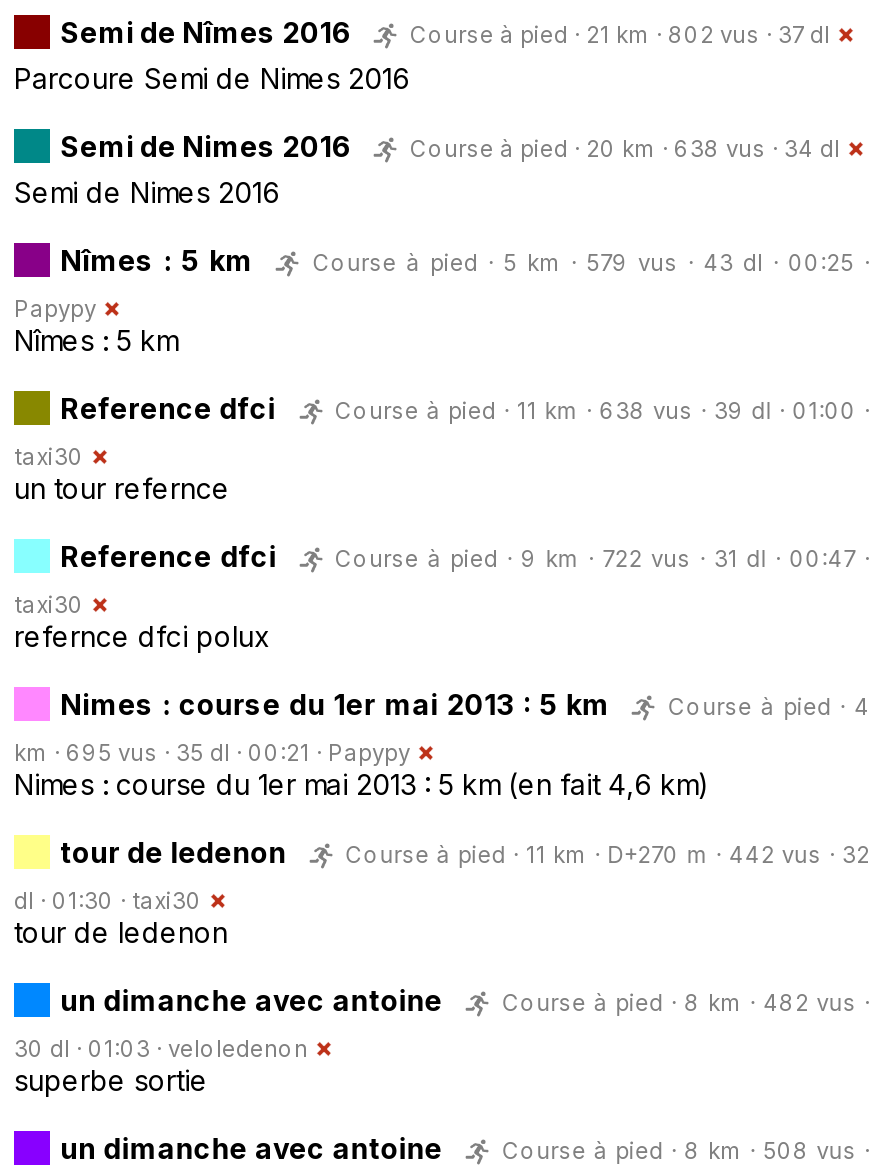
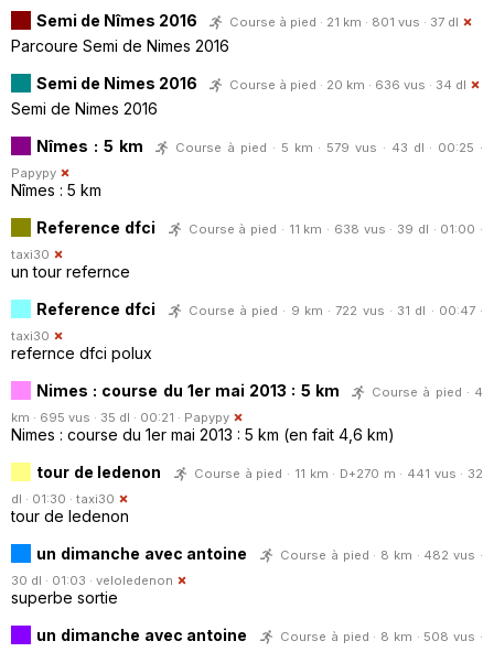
[410,20,830,48] Course à pied · 21 km · 802 vus · 37 dl -> [229,14,459,29] Course à pied · 21 km · 801 vus · 37 dl
[410,134,840,162] Course à pied · 20 km · 638 vus · 34 dl -> [229,77,466,92] Course à pied · 20 km · 636 vus · 34 dl
[345,840,870,868] Course à pied · 11 km · D+270 m · 442 vus · 32 -> [194,465,483,481] Course à pied · 11 km · D+270 m · 441 vus · 32

